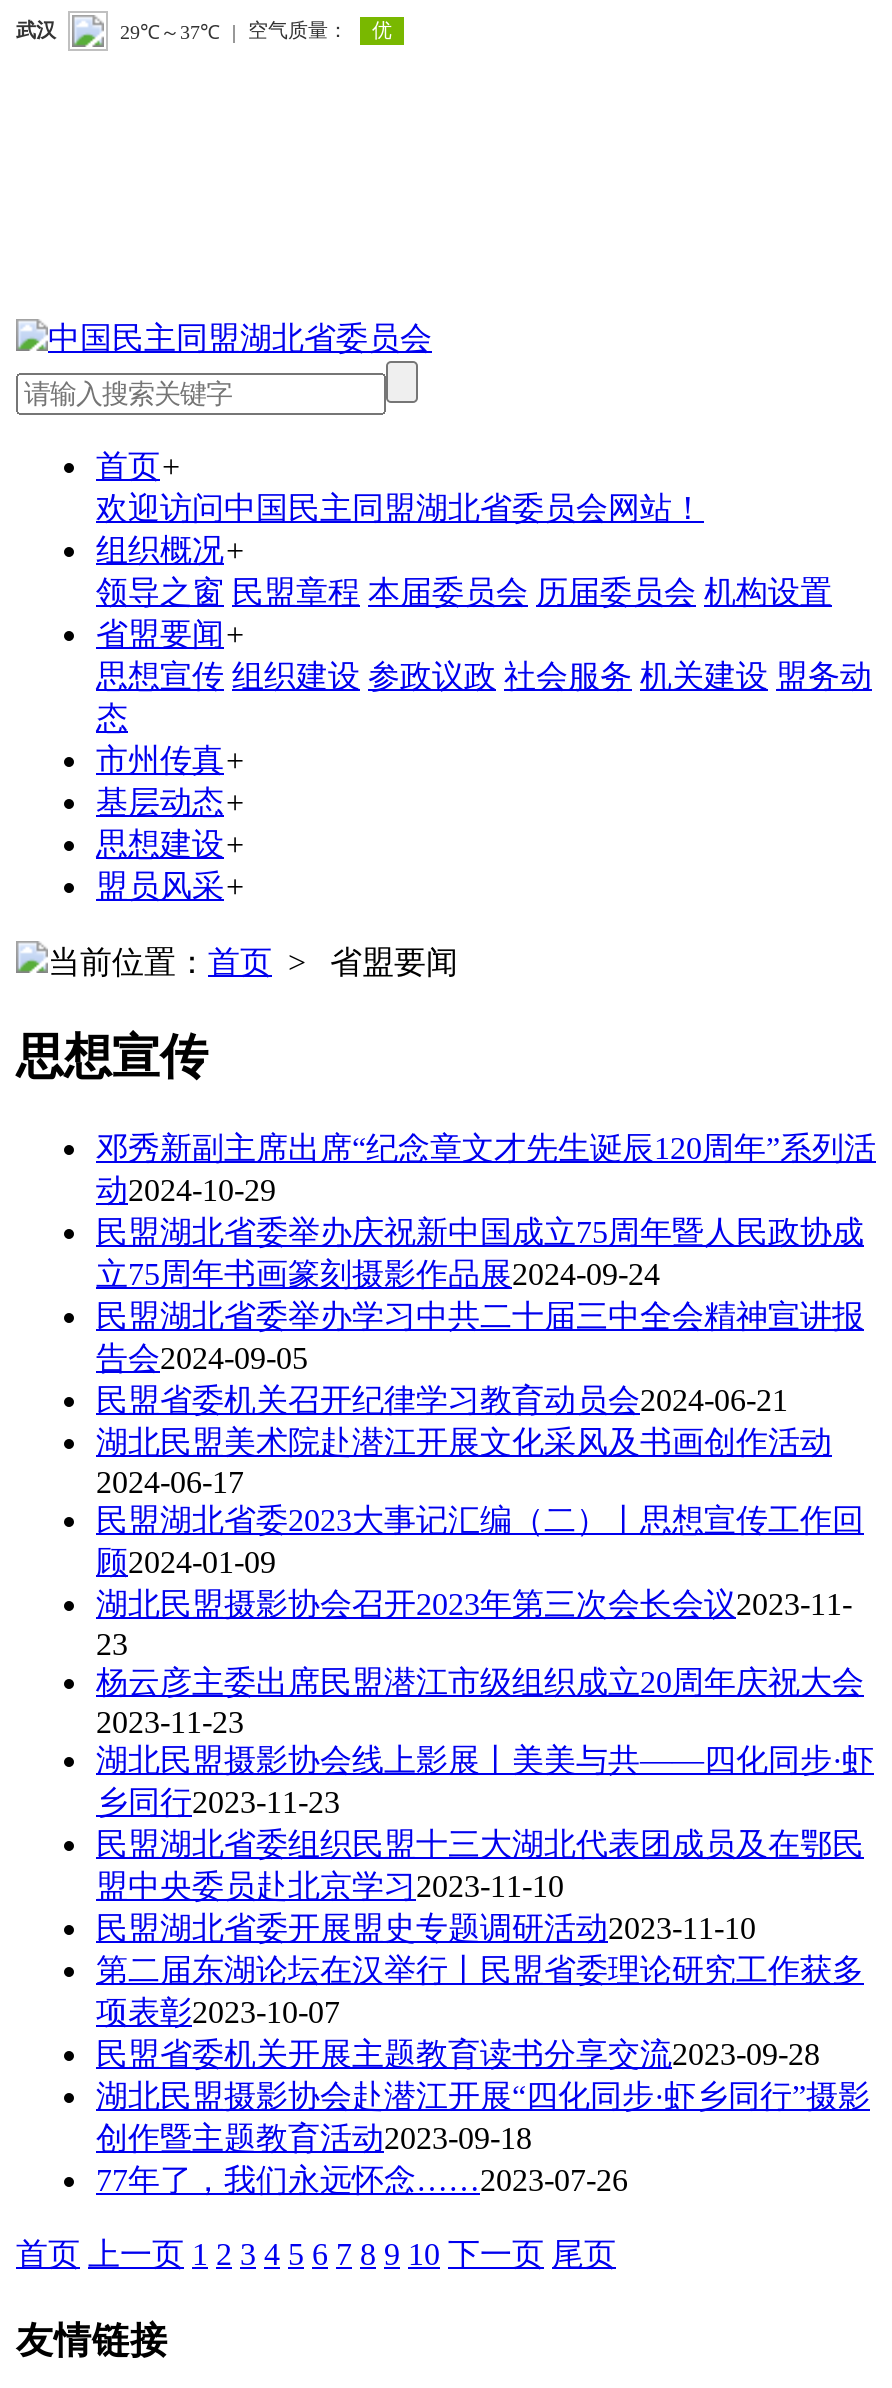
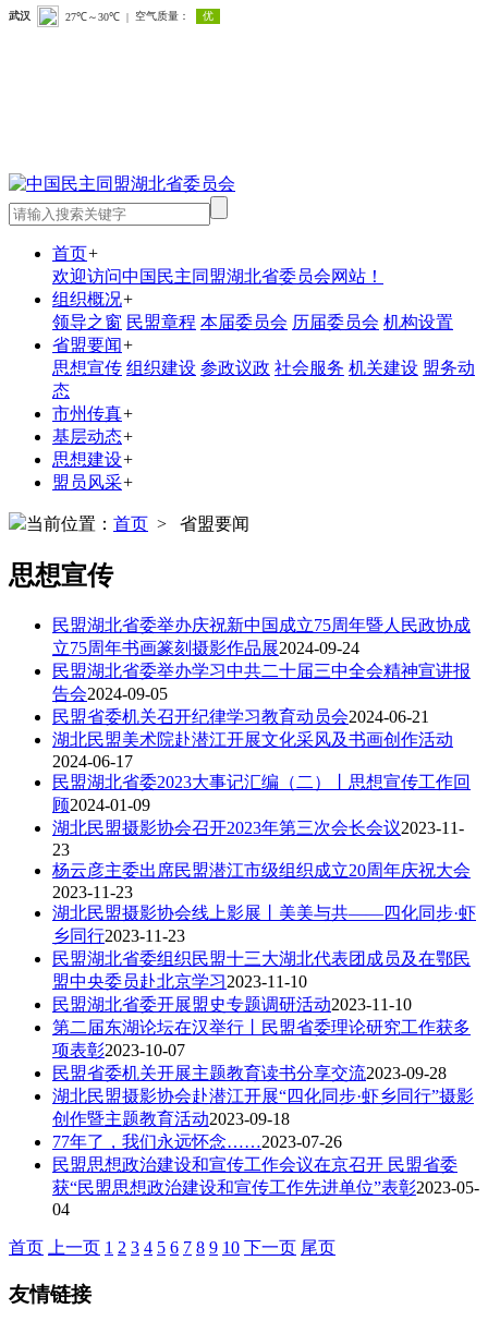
[96,1131,876,1207] 邓秀新副主席出席“纪念章文才先生诞辰120周年”系列活 | 动2024-10-29 -> none
moved [96,1215,874,2197] -> [52,616,476,1151]: 民盟湖北省委举办庆祝新中国成立75周年暨人民政协成 | 立75周年书画篆刻摄影作品展2024-09-24 | 民盟湖北省委举办学习中共二十届三中全会精神宣讲报 | ... | 创作暨主题教育活动2023-09-18 | 77年了，我们永远怀念…… 2023-07-26
none -> [52,1155,479,1218] 民盟思想政治建设和宣传工作会议在京召开 民盟省委 | 获“民盟思想政治建设和宣传工作先进单位”表彰2023-05- | 04

